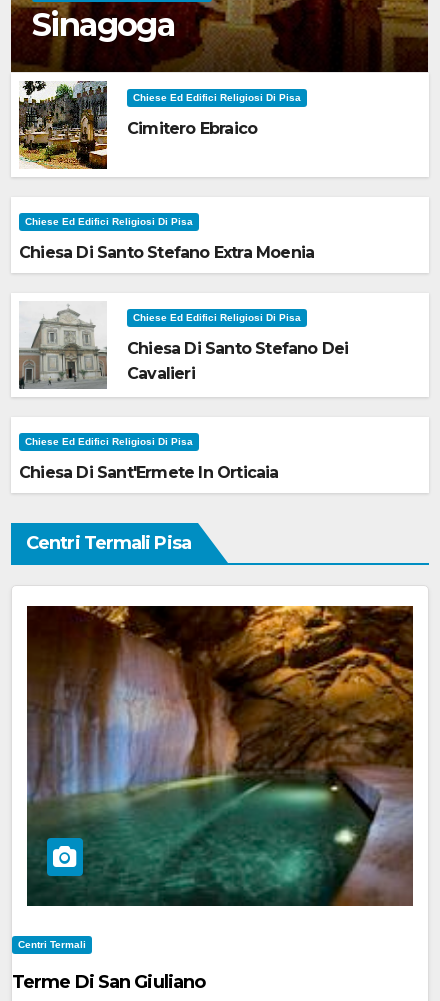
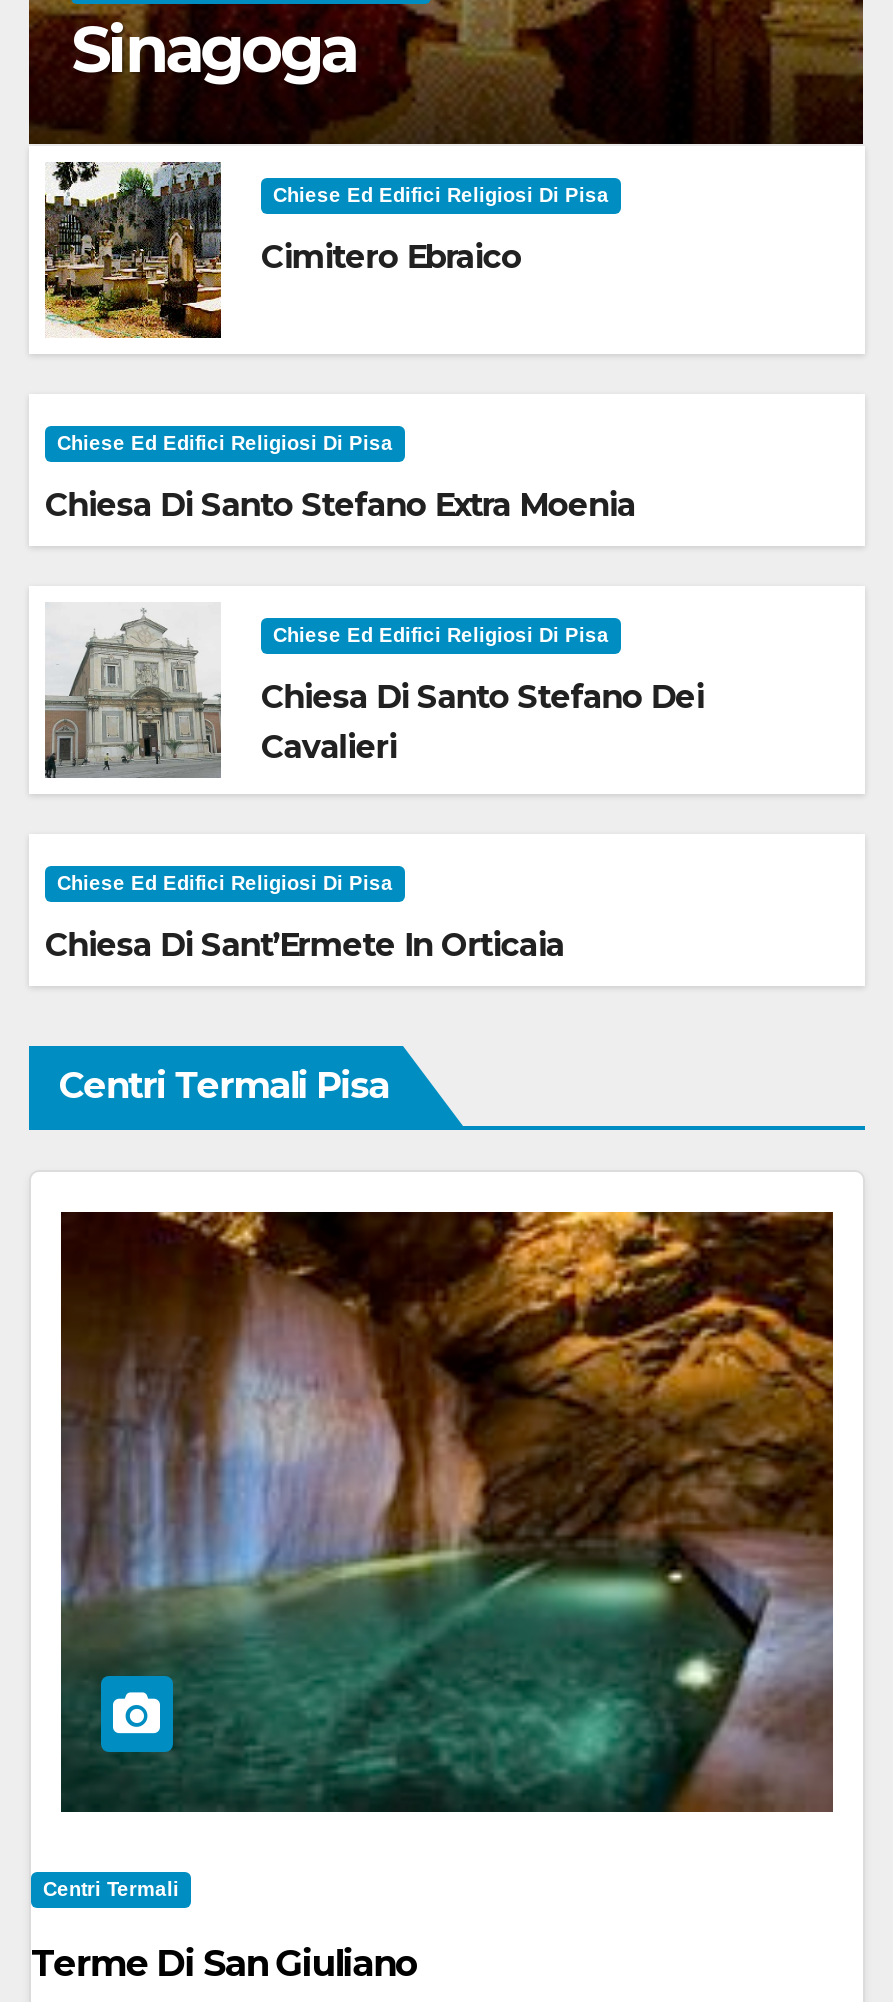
[19,463,279,482] Chiesa Di Sant'Ermete In Orticaia -> [45,926,564,964] Chiesa Di Sant’Ermete In Orticaia

